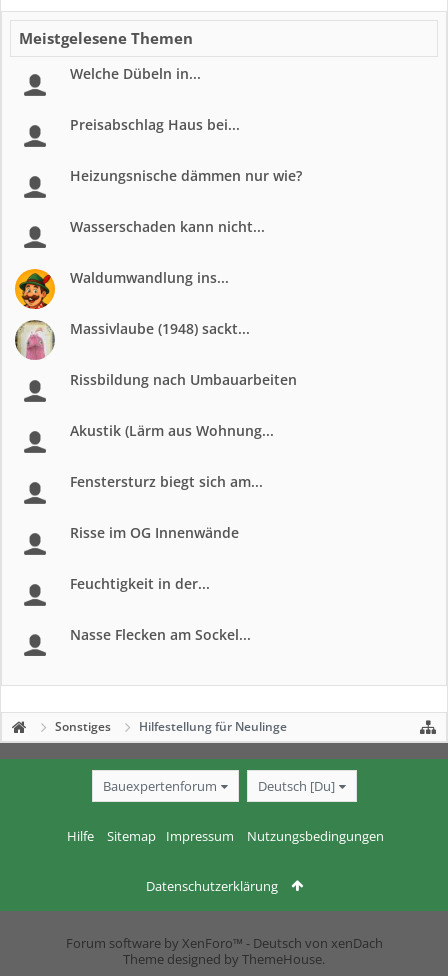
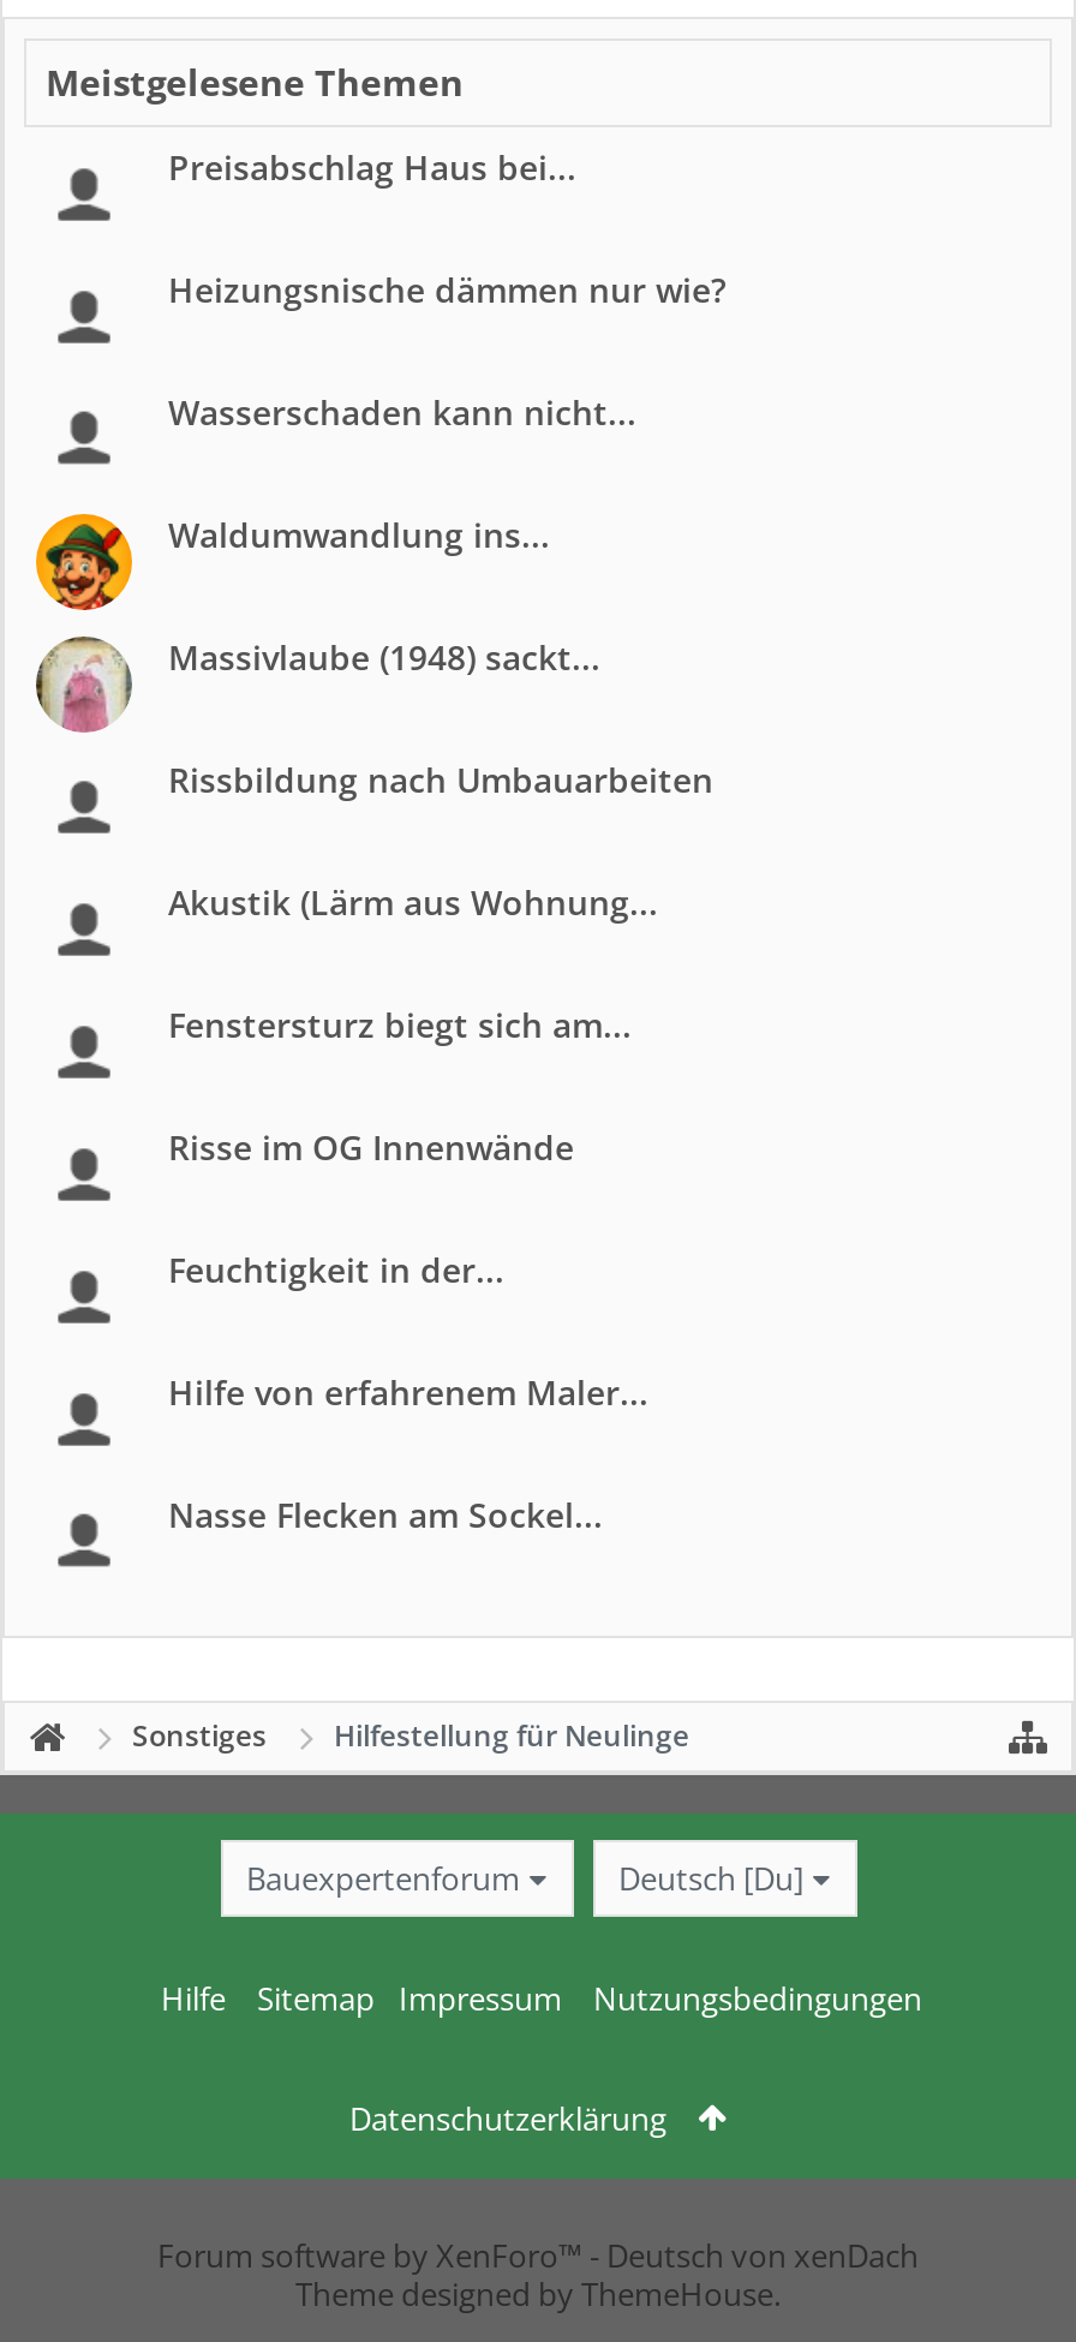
[70,64,201,83] Welche Dübeln in... -> none
moved [14,115,302,593] -> [34,144,725,1292]: [image] | Preisabschlag Haus bei... | Heizungsnische dämmen nur wie? | ... | Risse im OG Innenwände | Feuchtigkeit in der...
none -> [168,1369,648,1415] Hilfe von erfahrenem Maler...

